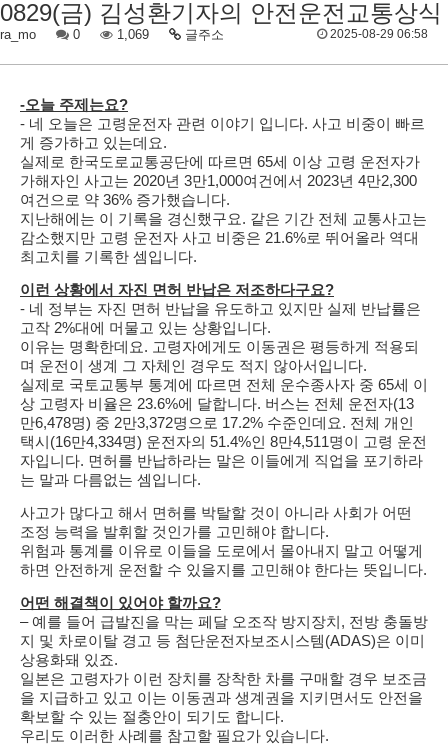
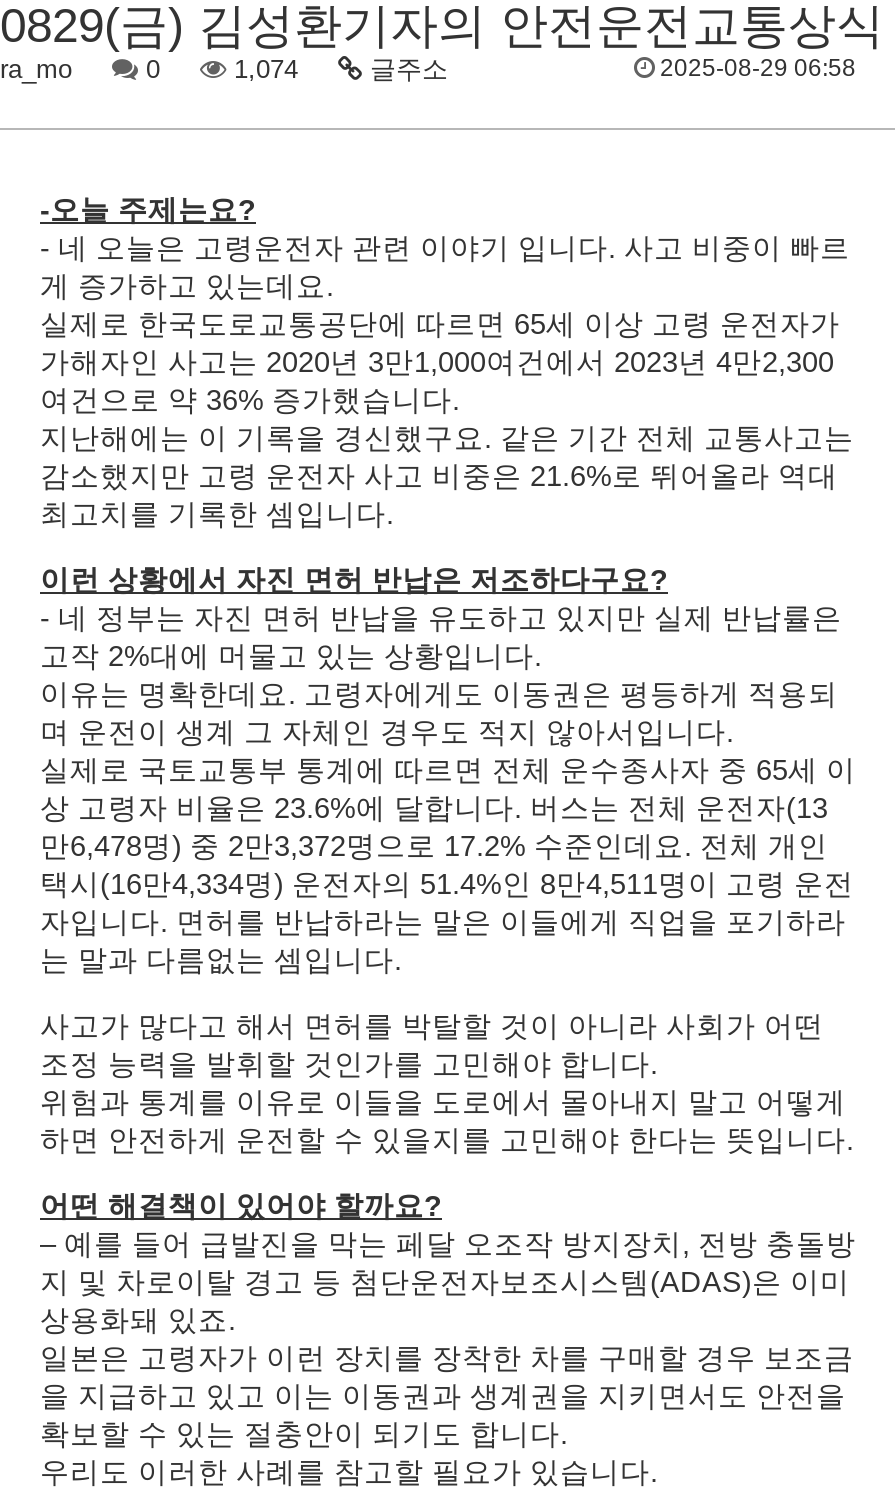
[113,27,149,42] 1,069 -> [226,54,298,84] 1,074

